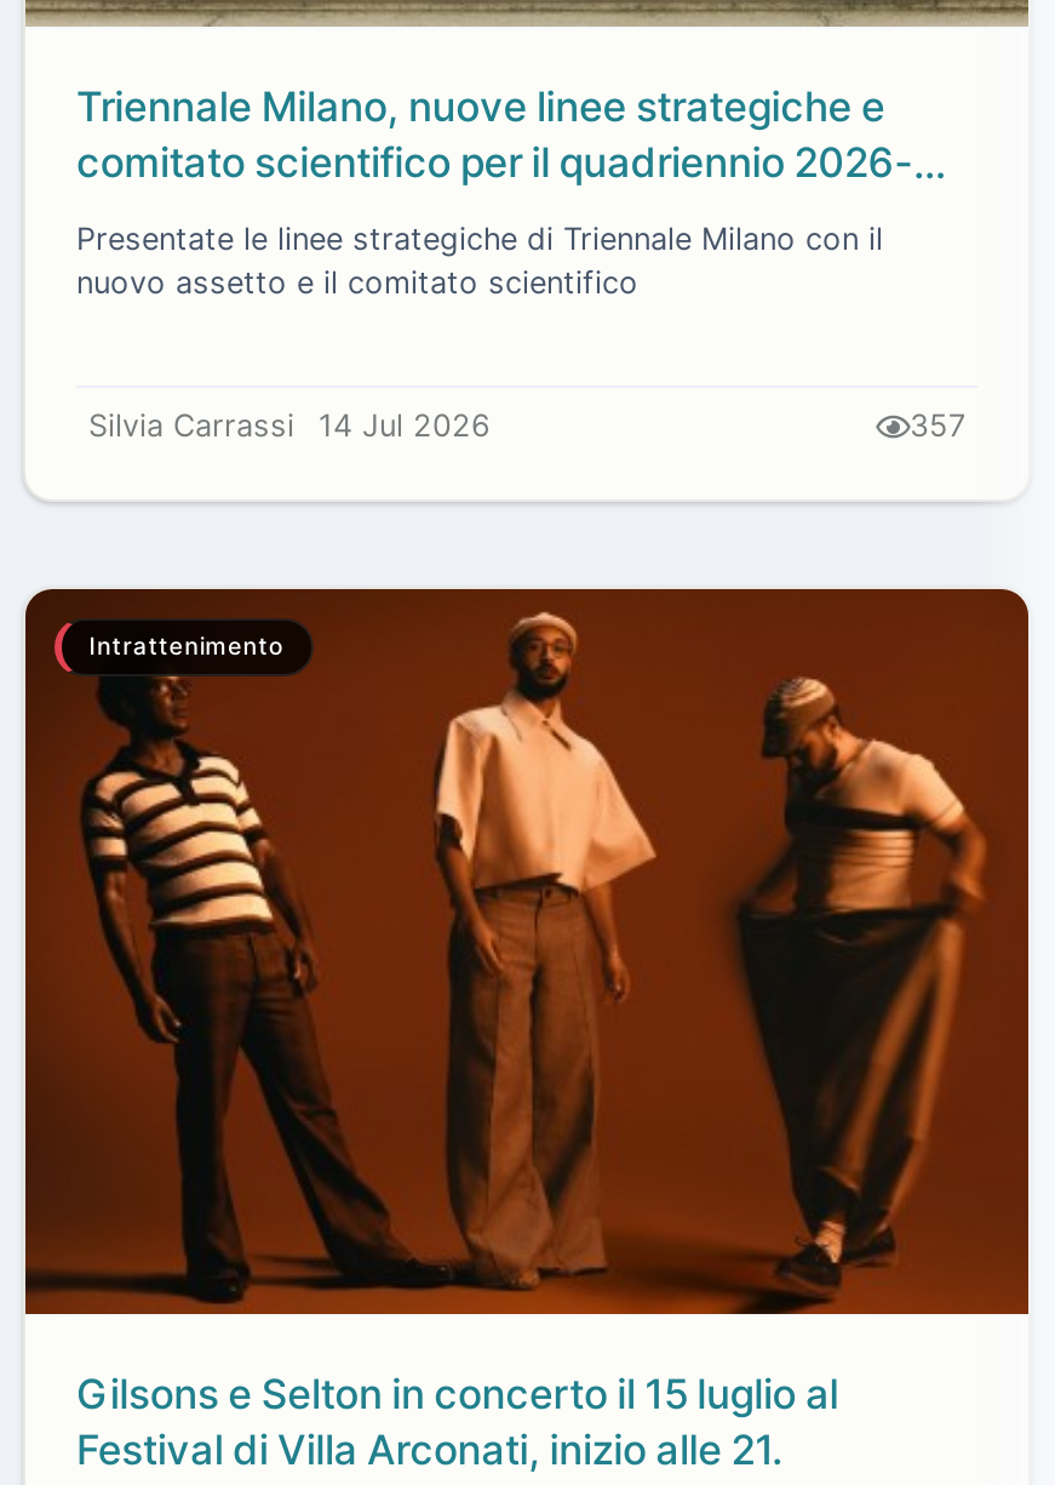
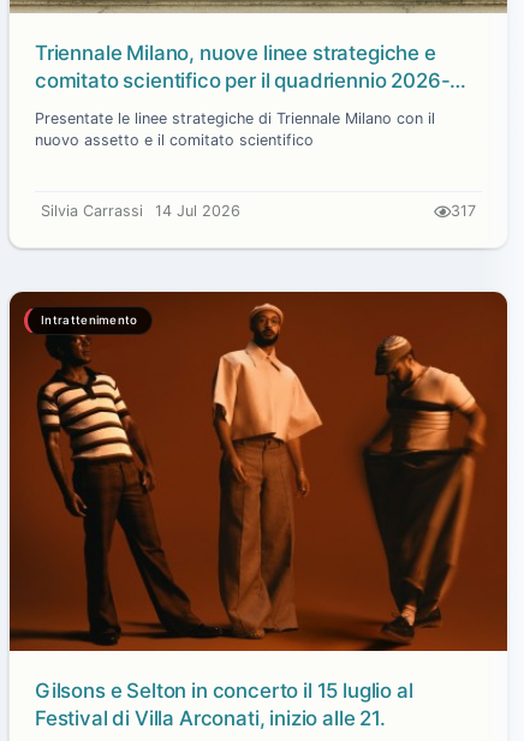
[910,407,965,443] 357 -> [451,202,476,220] 317

